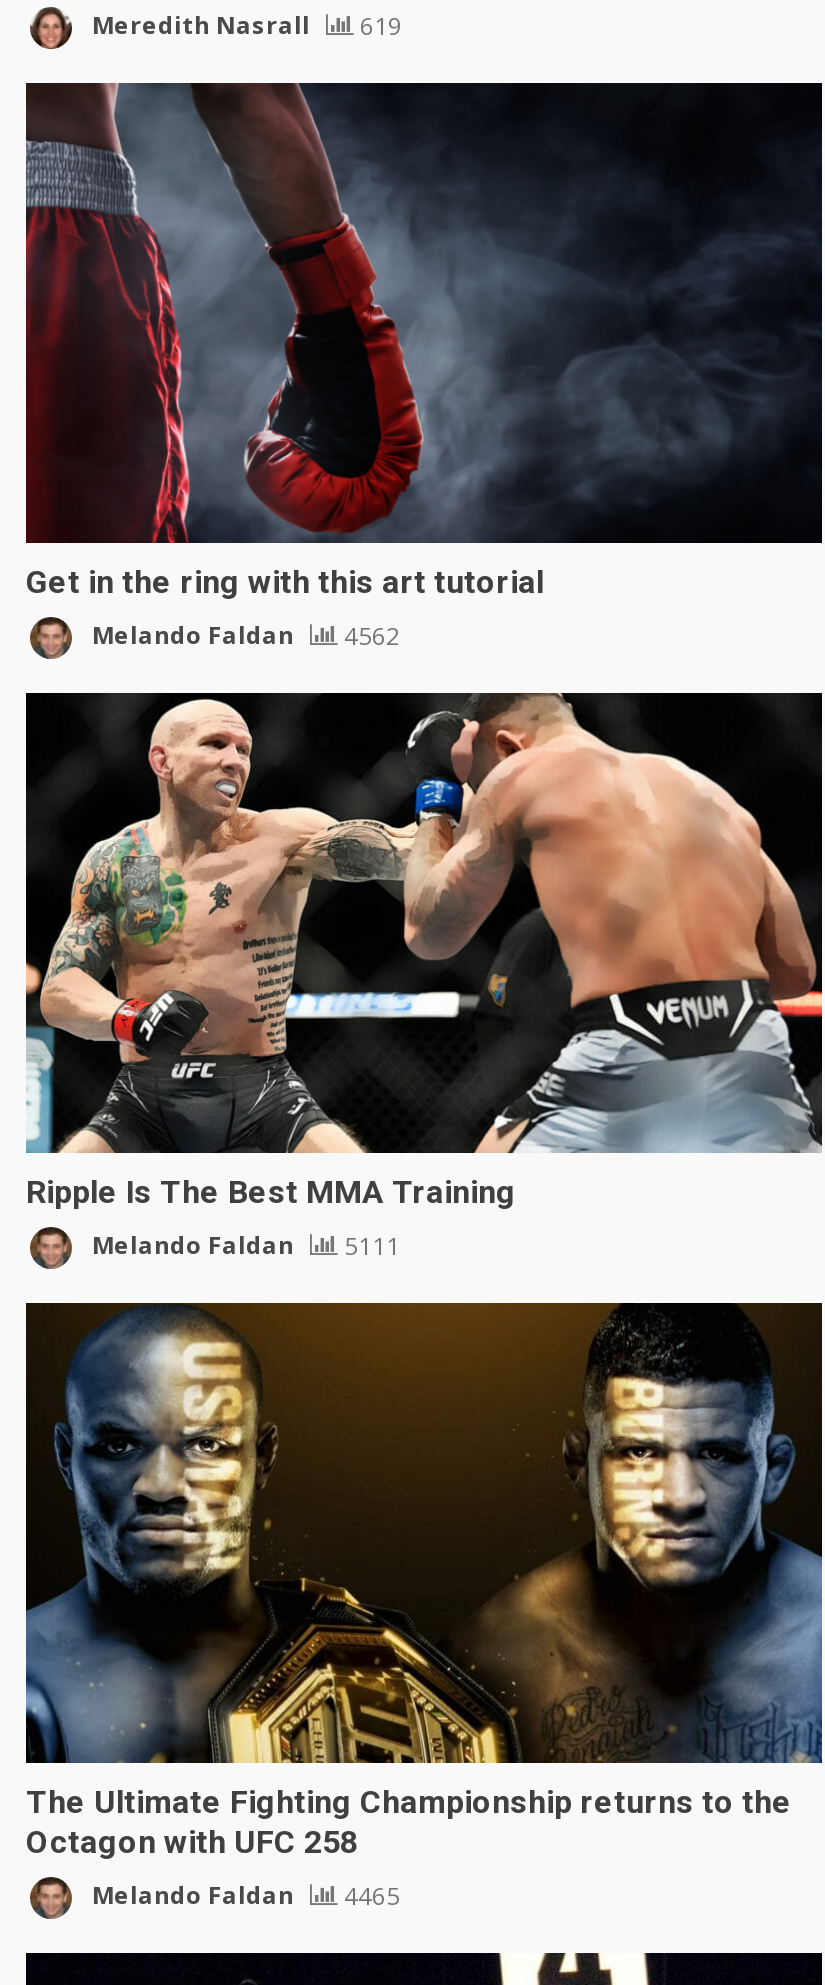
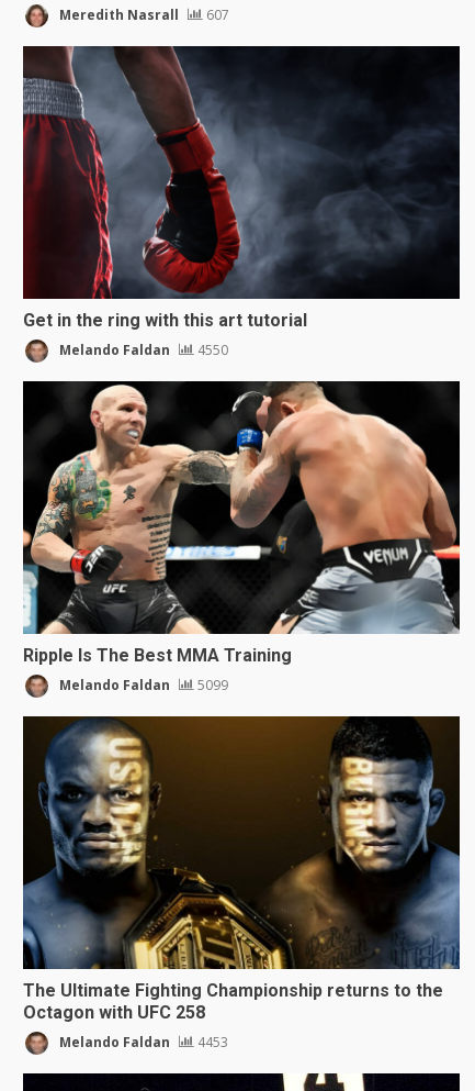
[86,9,402,43] Meredith Nasrall 619 -> [56,5,229,24] Meredith Nasrall 607
[86,619,400,653] Melando Faldan 4562 -> [56,341,228,359] Melando Faldan 4550
[86,1229,400,1263] Melando Faldan 5111 -> [56,676,228,694] Melando Faldan 5099
[86,1879,400,1913] Melando Faldan 4465 -> [56,1033,228,1051] Melando Faldan 4453

